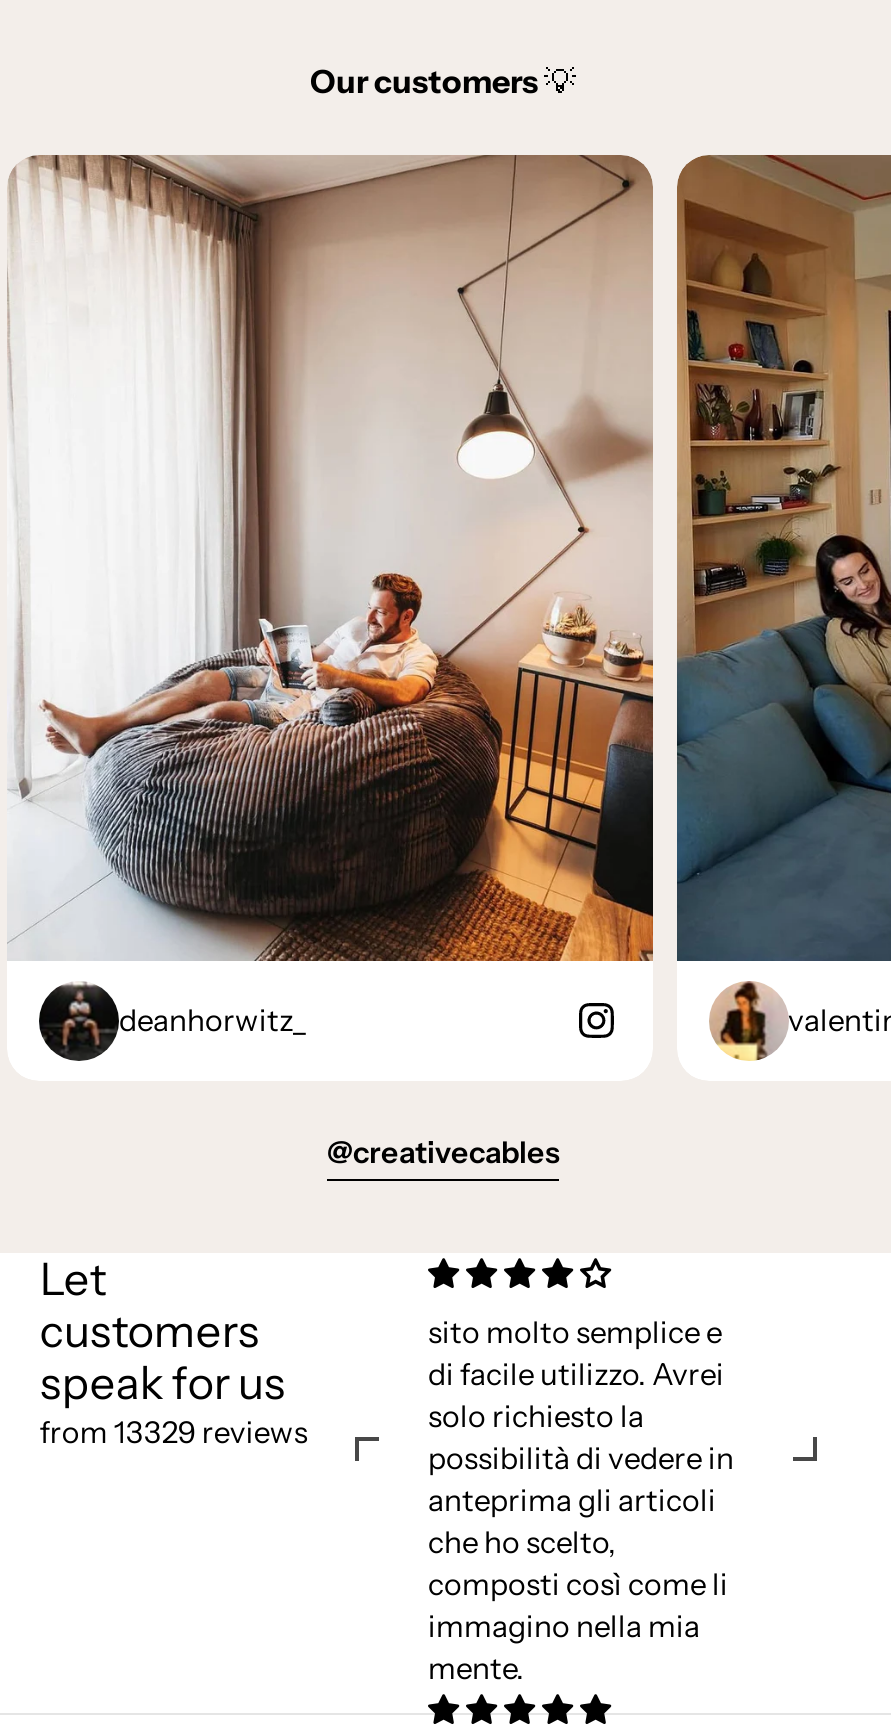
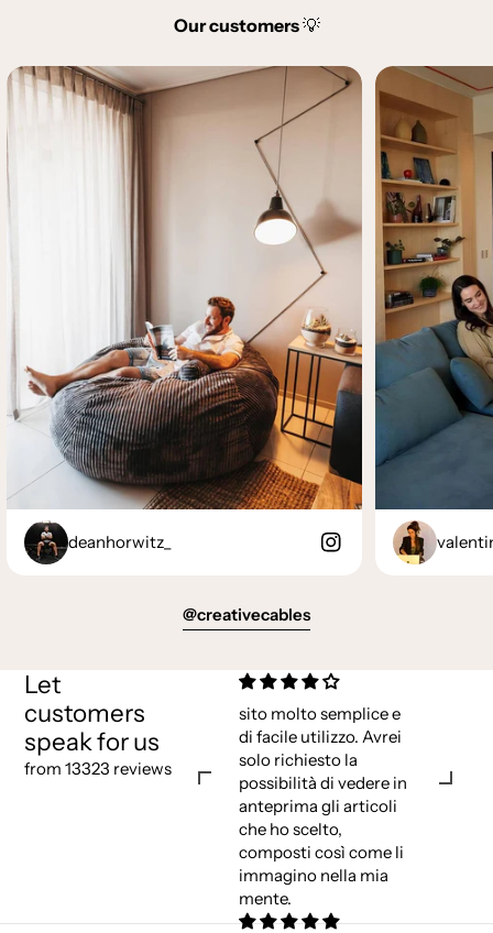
[40,1413,308,1451] from 13329 reviews -> [25,758,172,779] from 13323 reviews

